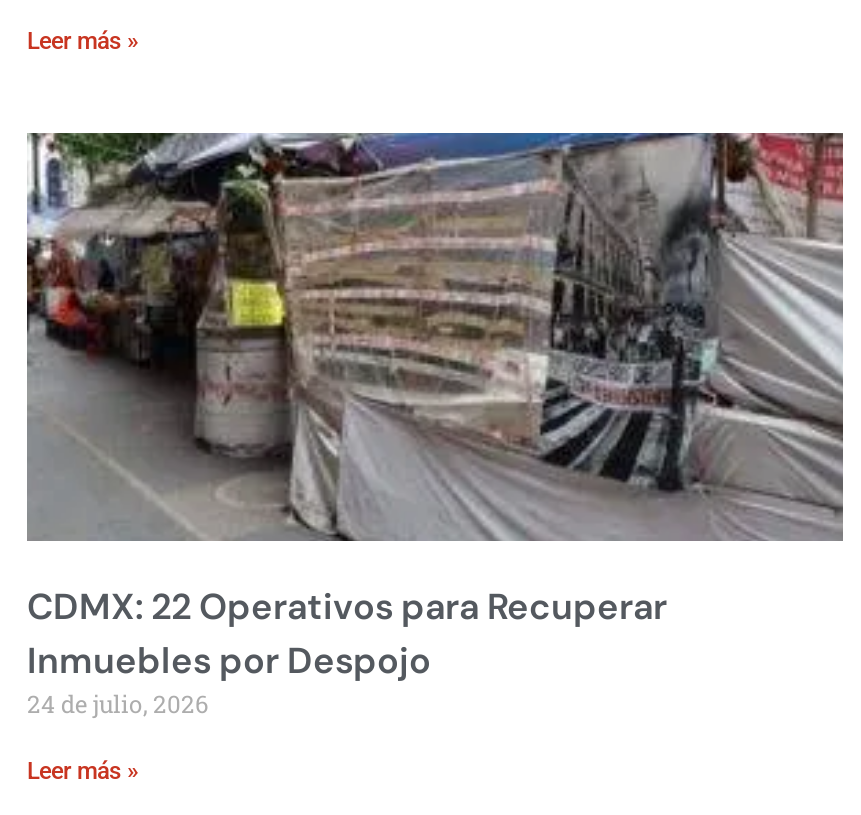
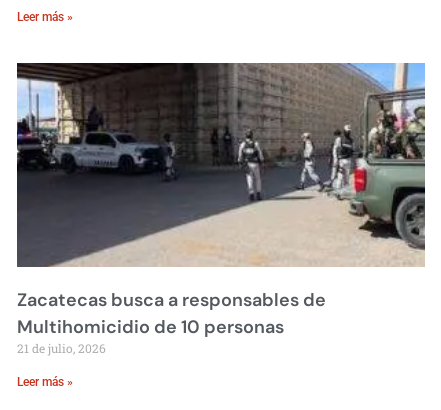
[27,131,845,719] [image] | CDMX: 22 Operativos para Recuperar | Inmuebles por Despojo | 24 de julio, 2026 -> [16,62,426,356] [image] | Zacatecas busca a responsables de | Multihomicidio de 10 personas | 21 de julio, 2026

